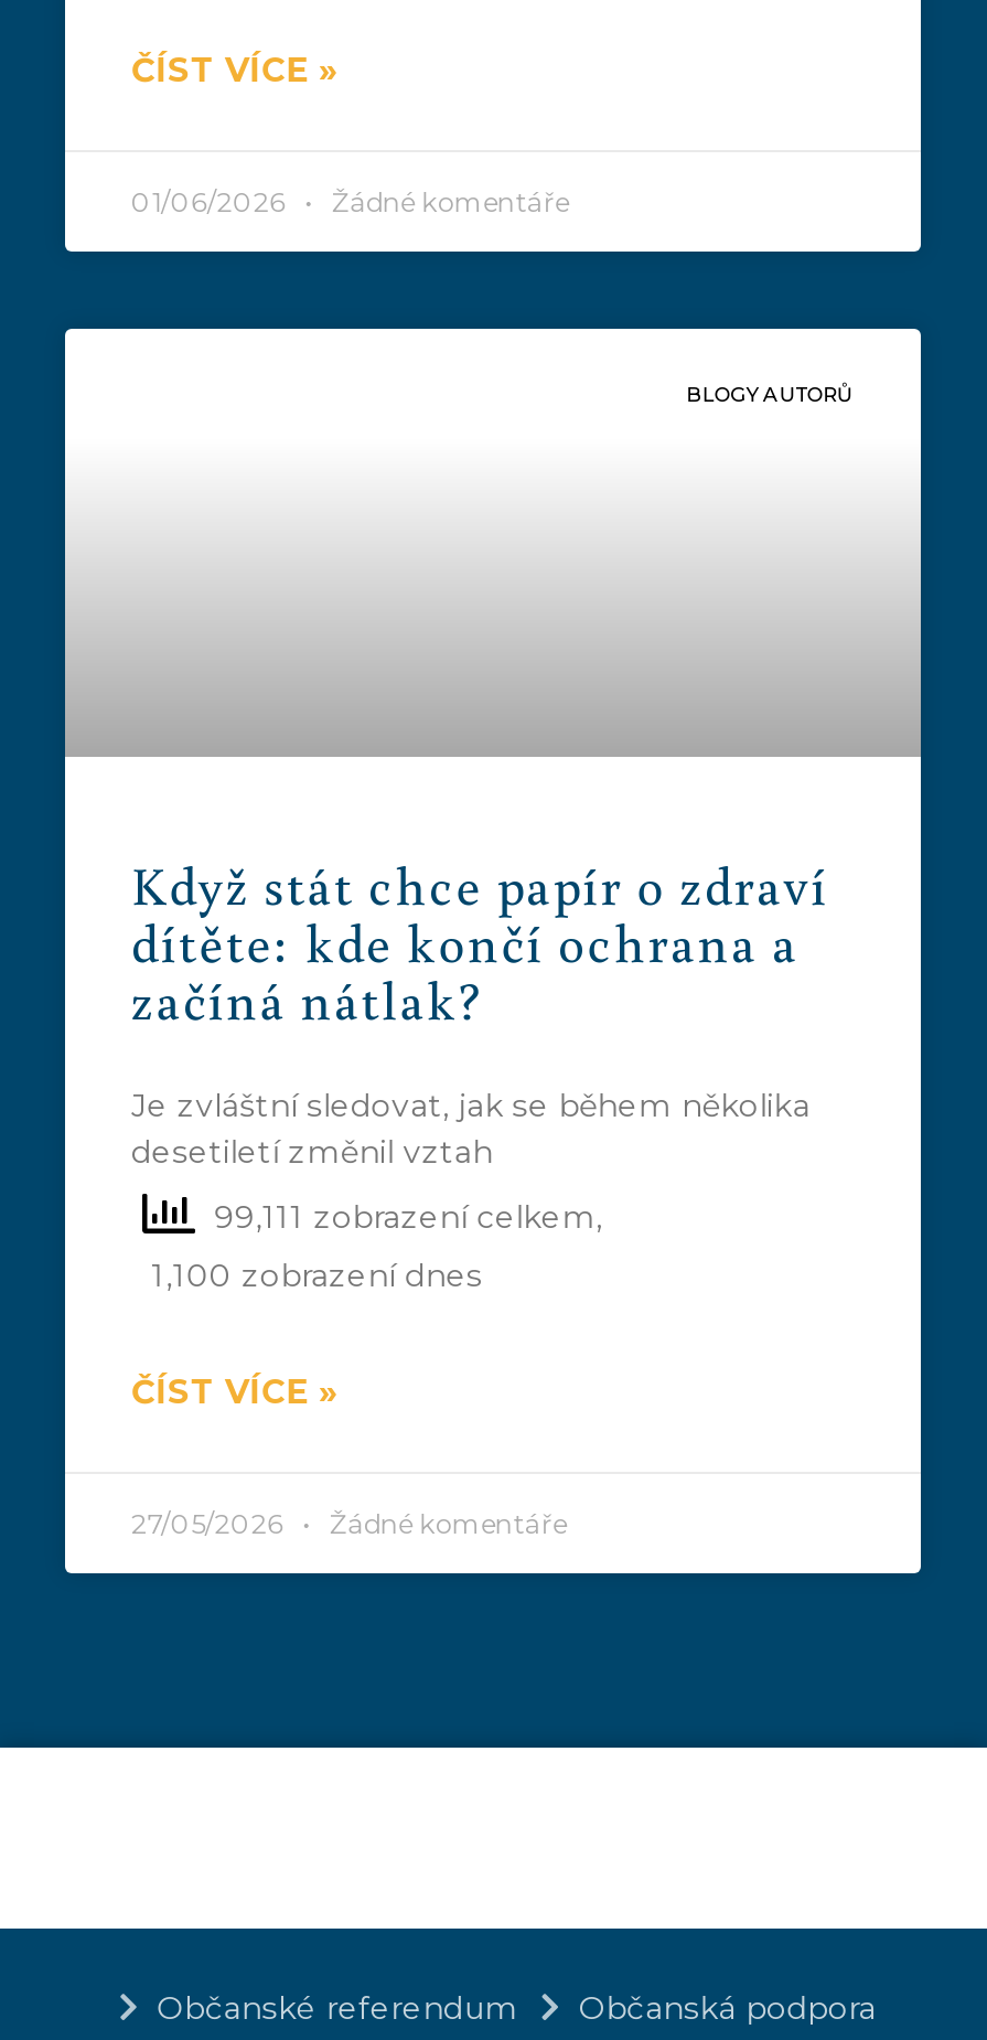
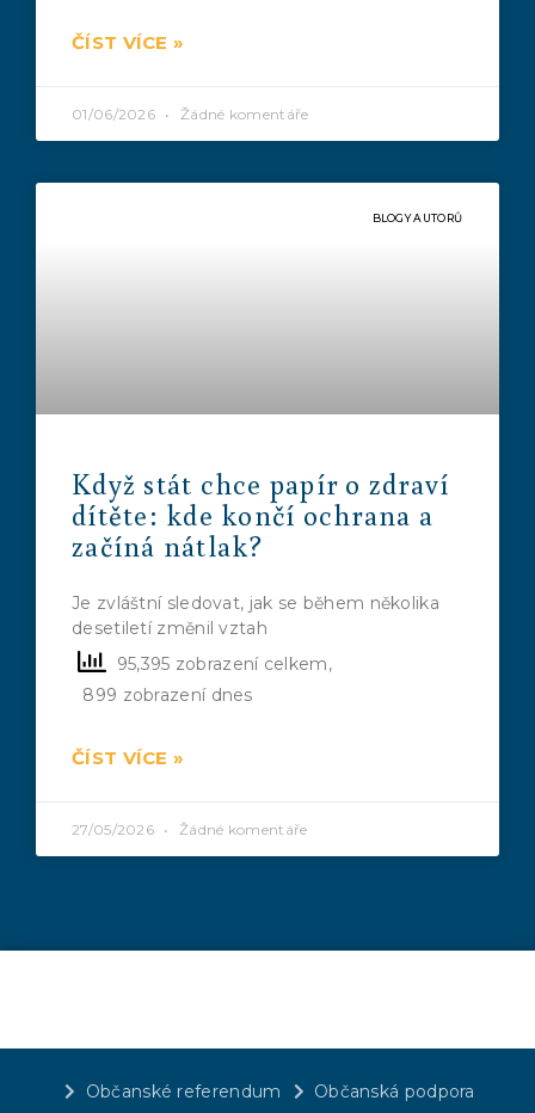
[195,1197,603,1236] 99,111 zobrazení celkem, -> [106,652,332,674] 95,395 zobrazení celkem,
[142,1255,483,1294] 1,100 zobrazení dnes -> [78,684,253,705] 899 zobrazení dnes

